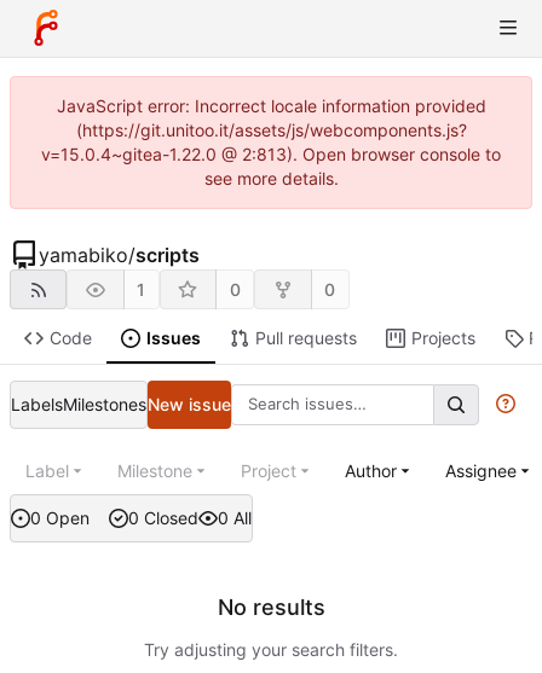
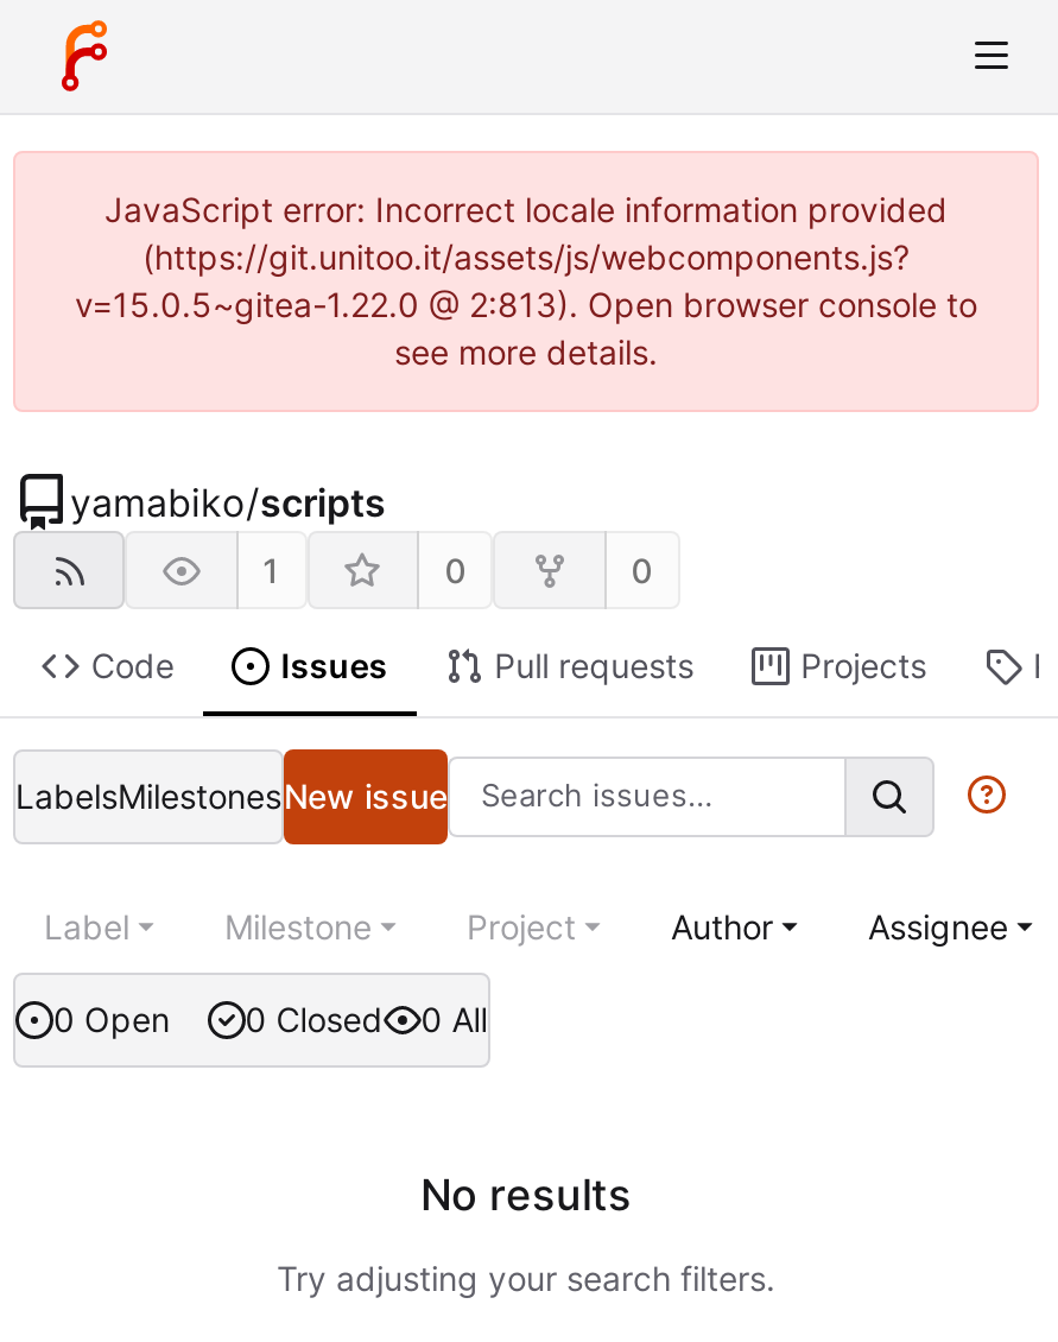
[41,144,501,164] v=15.0.4~gitea-1.22.0 @ 2:813). Open browser console to -> [75,284,977,324] v=15.0.5~gitea-1.22.0 @ 2:813). Open browser console to

